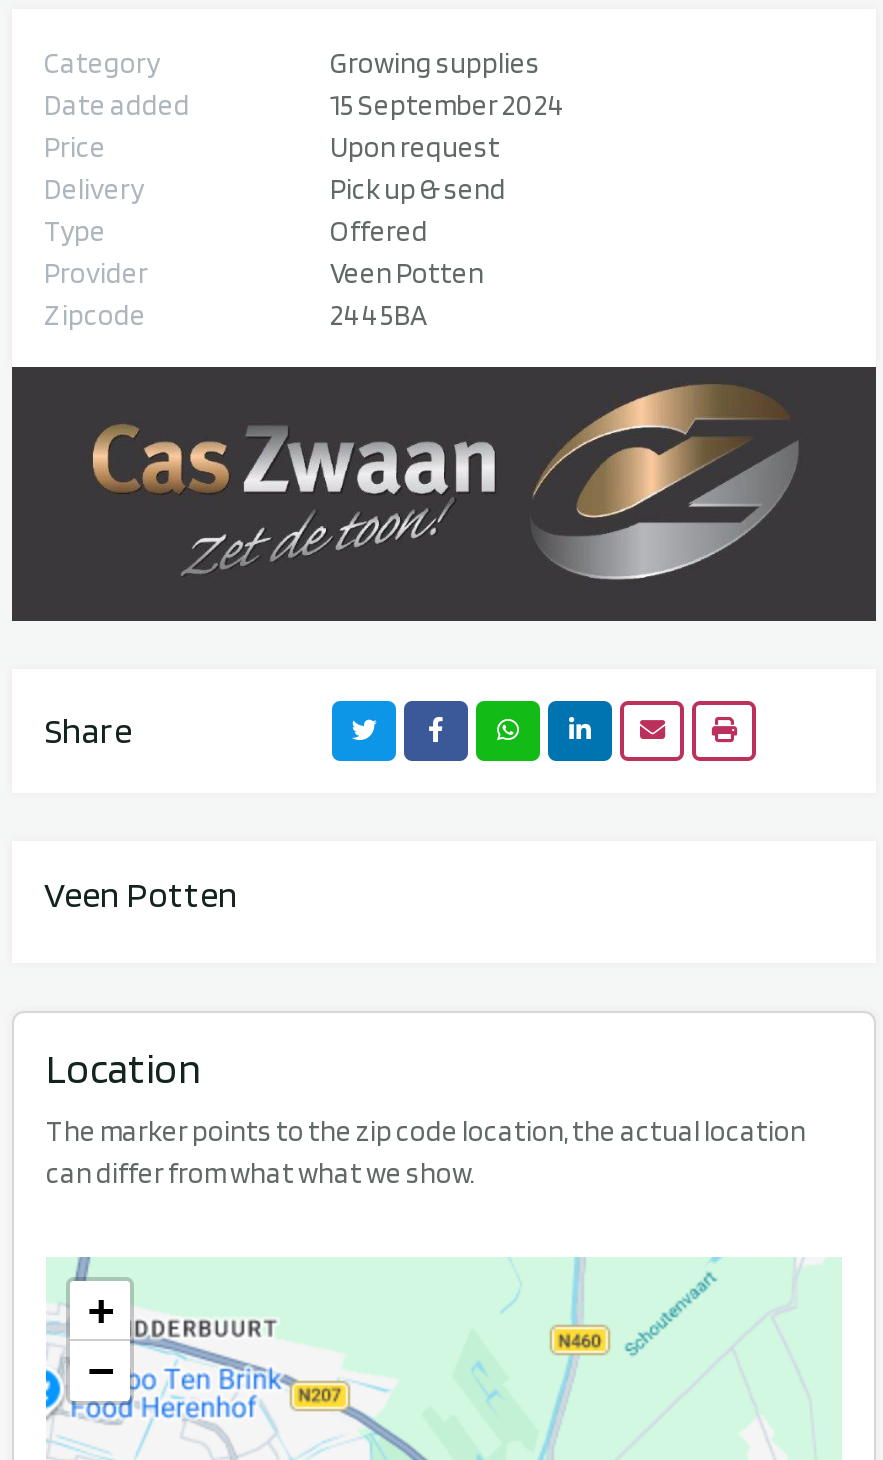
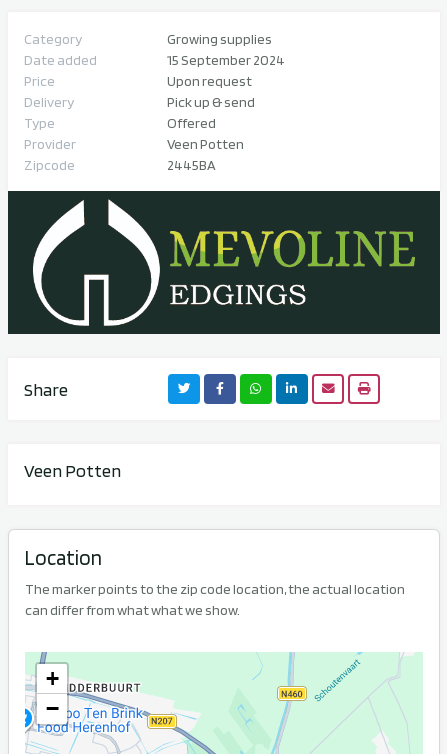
[14,369,874,621] [image] -> [10,193,438,334] [image]

